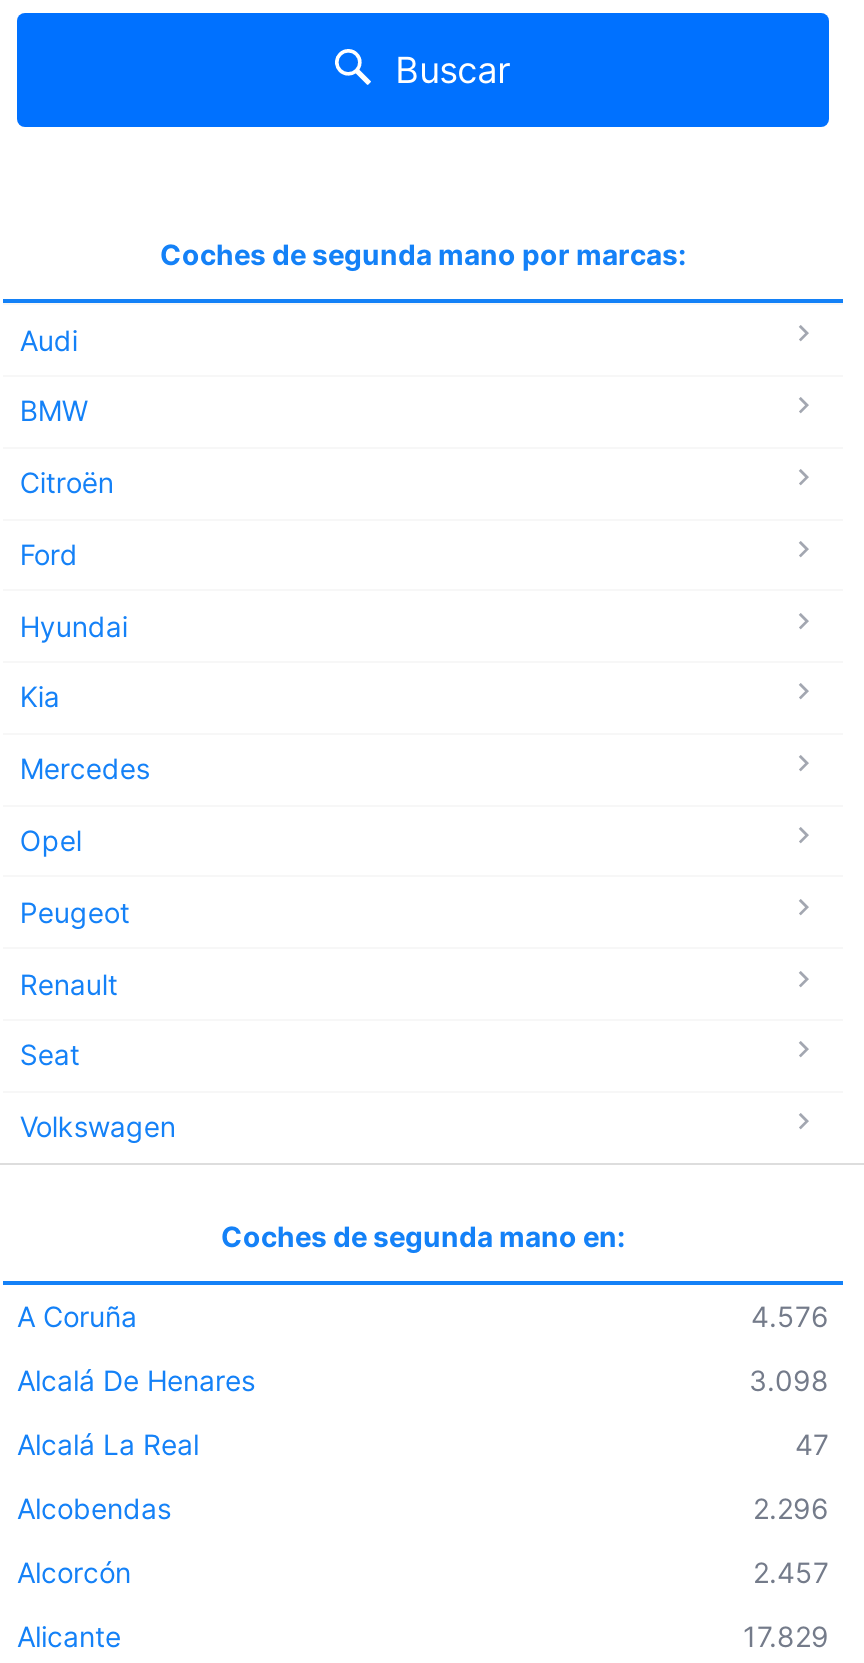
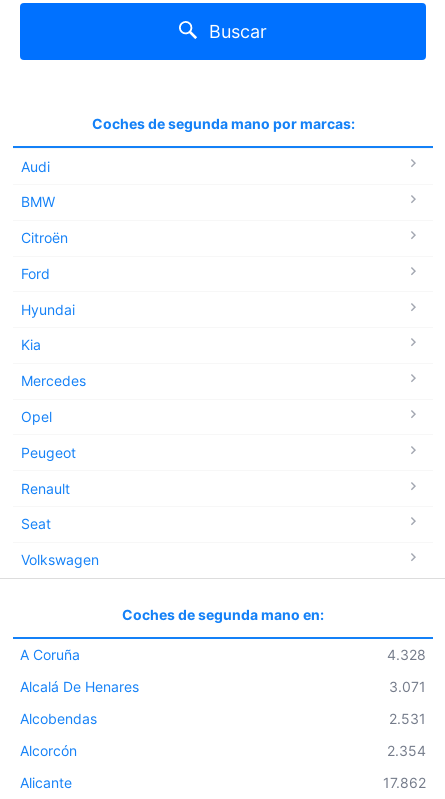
[751,1298,829,1332] 4.576 -> [387,646,426,663] 4.328
[17,1362,829,1460] 3.098 | Alcalá La Real | 47 -> [389,678,426,695] 3.071
[753,1490,829,1524] 2.296 -> [389,710,426,727] 2.531
[753,1554,829,1588] 2.457 -> [387,742,426,759] 2.354
[743,1618,829,1652] 17.829 -> [383,774,426,791] 17.862

